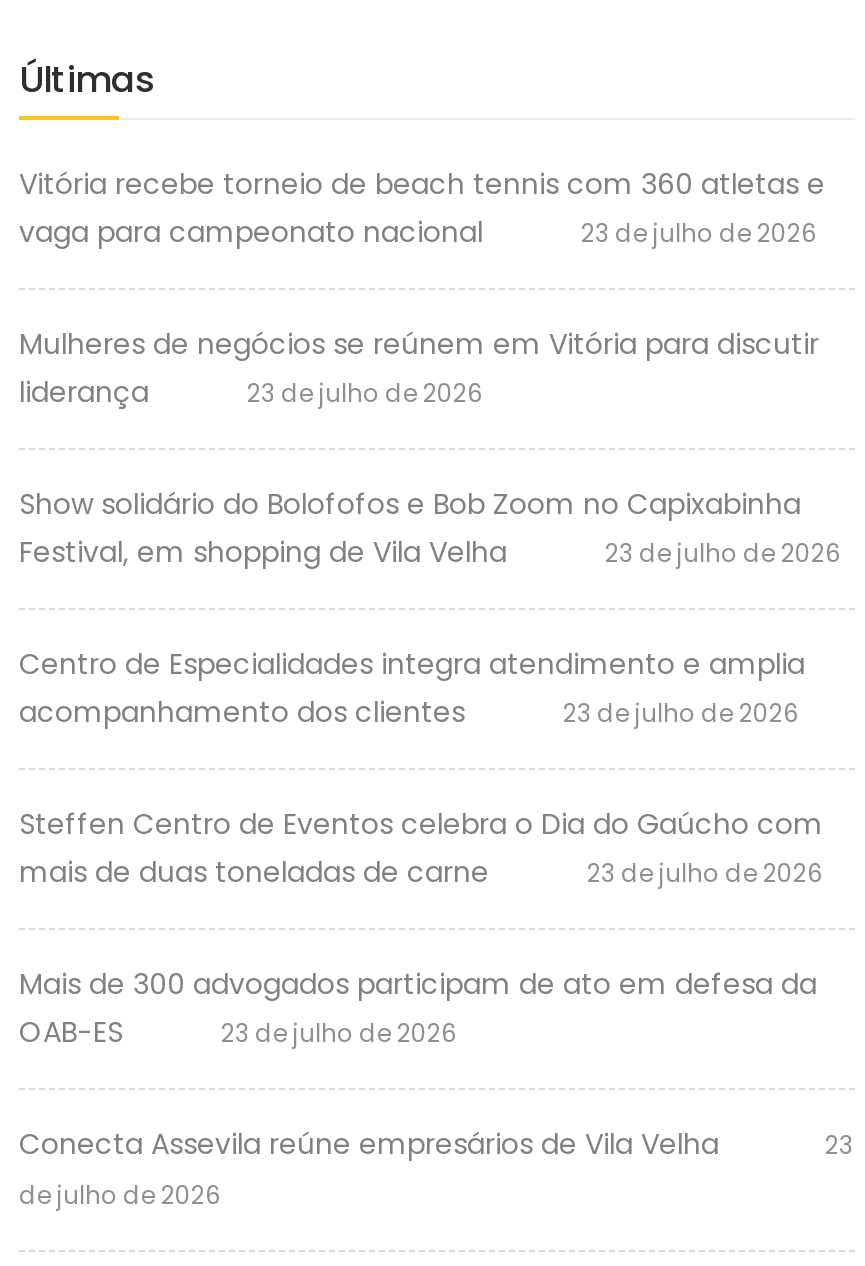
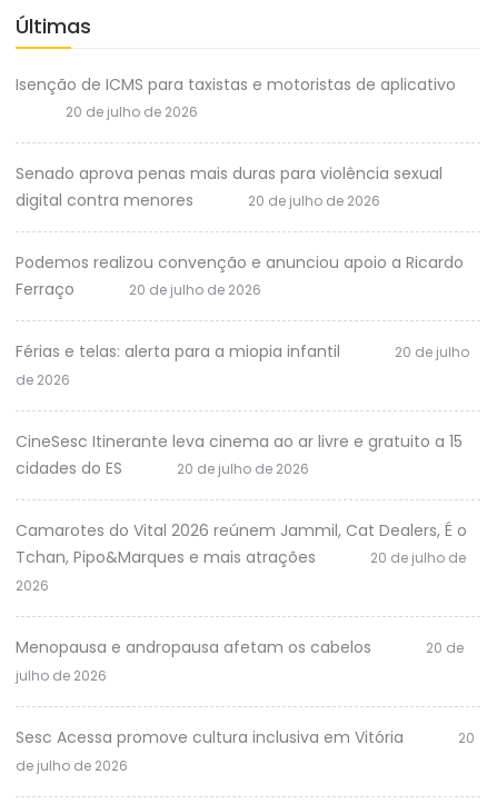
[19,164,853,1164] Vitória recebe torneio de beach tennis com 360 atletas e | vaga para campeonato nacional | 23 de julho de 2026 | Mulheres de negócios se reúnem em Vitória para discutir | liderança | 23 de julho de 2026 | Show solidário do Bolofofos e Bob Zoom no Capixabinha | Festival, em shopping de Vila Velha | 23 de julho de 2026 | Centro de Especialidades integra atendimento e amplia | acompanhamento dos clientes | 23 de julho de 2026 | Steffen Centro de Eventos celebra o Dia do Gaúcho com | mais de duas toneladas de carne | 23 de julho de 2026 | Mais de 300 advogados participam de ato em defesa da | OAB-ES | 23 de julho de 2026 | Conecta Assevila reúne empresários de Vila Velha | 23 -> [16,74,475,749] Isenção de ICMS para taxistas e motoristas de aplicativo | 20 de julho de 2026 | Senado aprova penas mais duras para violência sexual | digital contra menores | 20 de julho de 2026 | Podemos realizou convenção e anunciou apoio a Ricardo | Ferraço | 20 de julho de 2026 | Férias e telas: alerta para a miopia infantil | 20 de julho | de 2026 | CineSesc Itinerante leva cinema ao ar livre e gratuito a 15 | cidades do ES | 20 de julho de 2026 | Camarotes do Vital 2026 reúnem Jammil, Cat Dealers, É o | Tchan, Pipo&Marques e mais atrações | 20 de julho de | 2026 | Menopausa e andropausa afetam os cabelos | 20 de | julho de 2026 | Sesc Acessa promove cultura inclusiva em Vitória | 20

